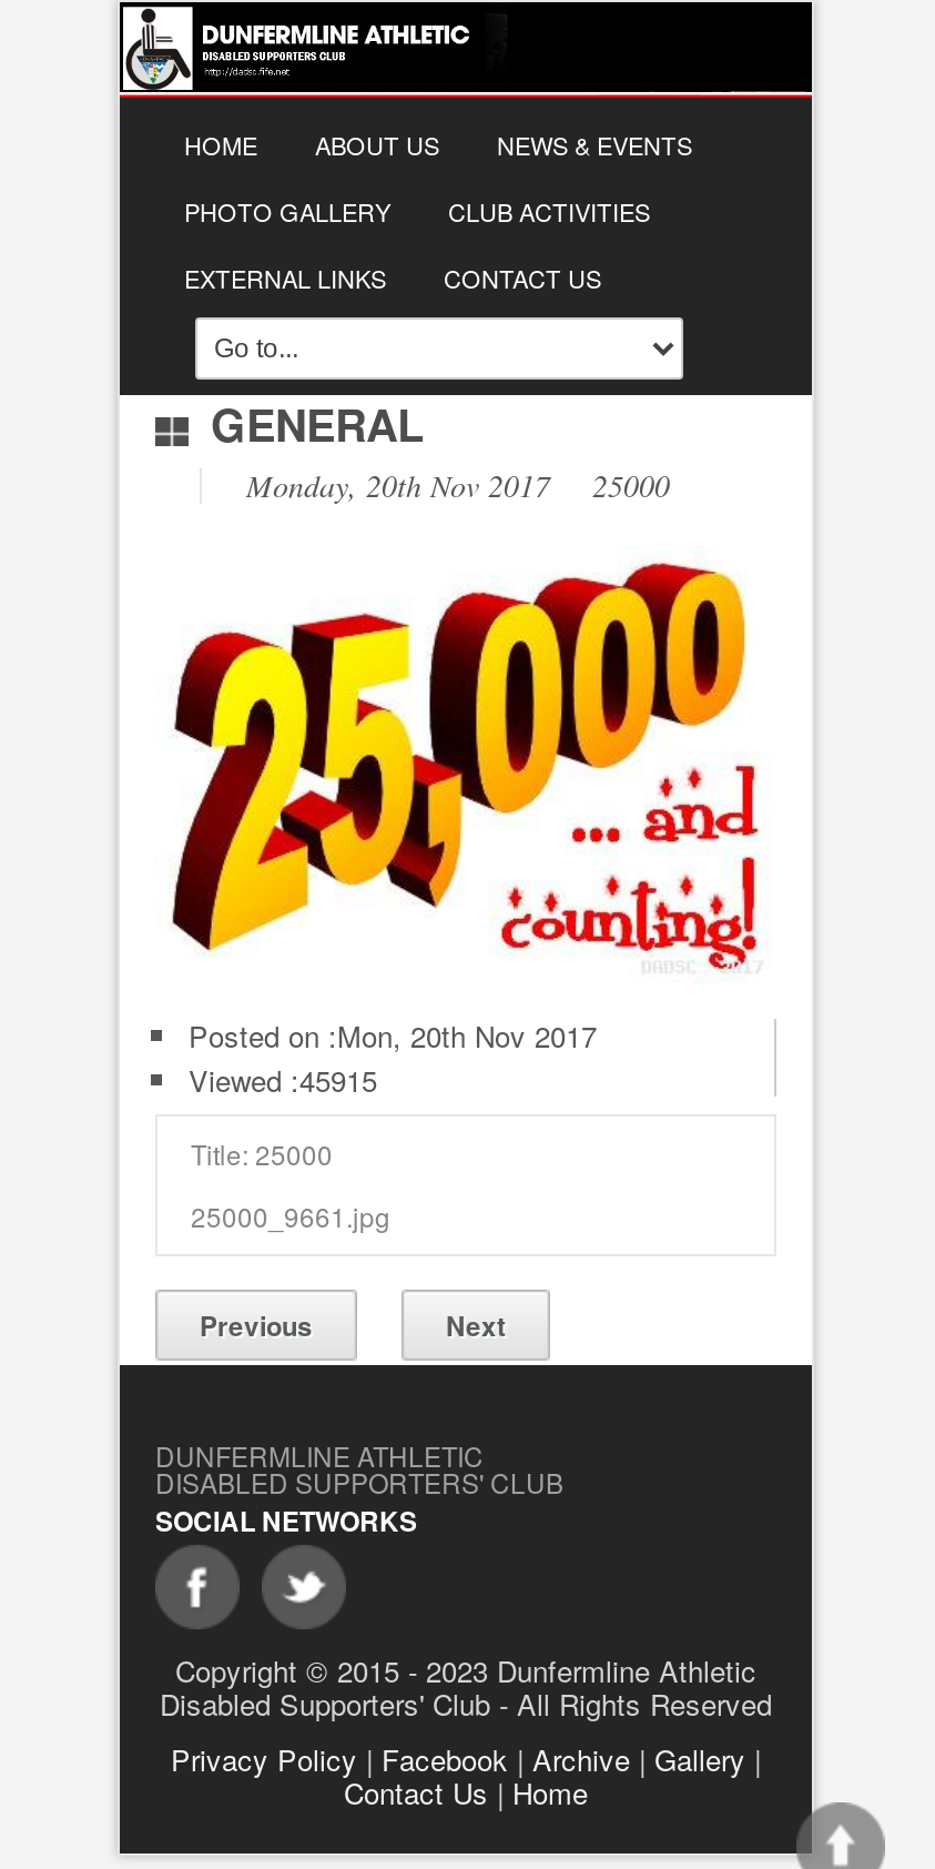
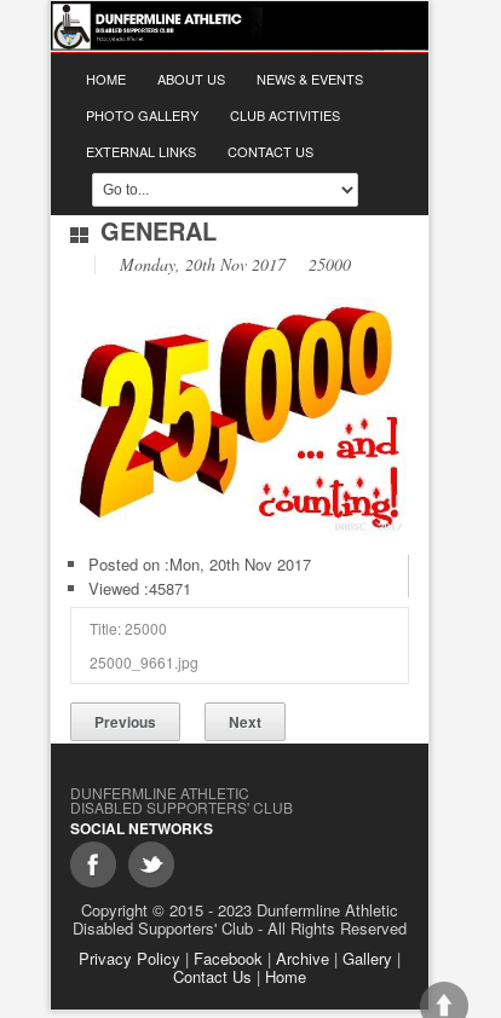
[189,1059,377,1101] Viewed :45915 -> [88,577,191,600] Viewed :45871

